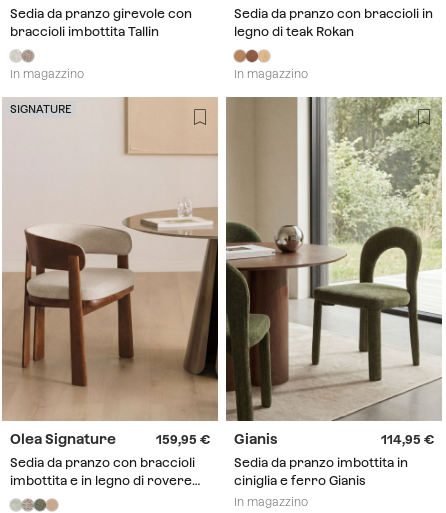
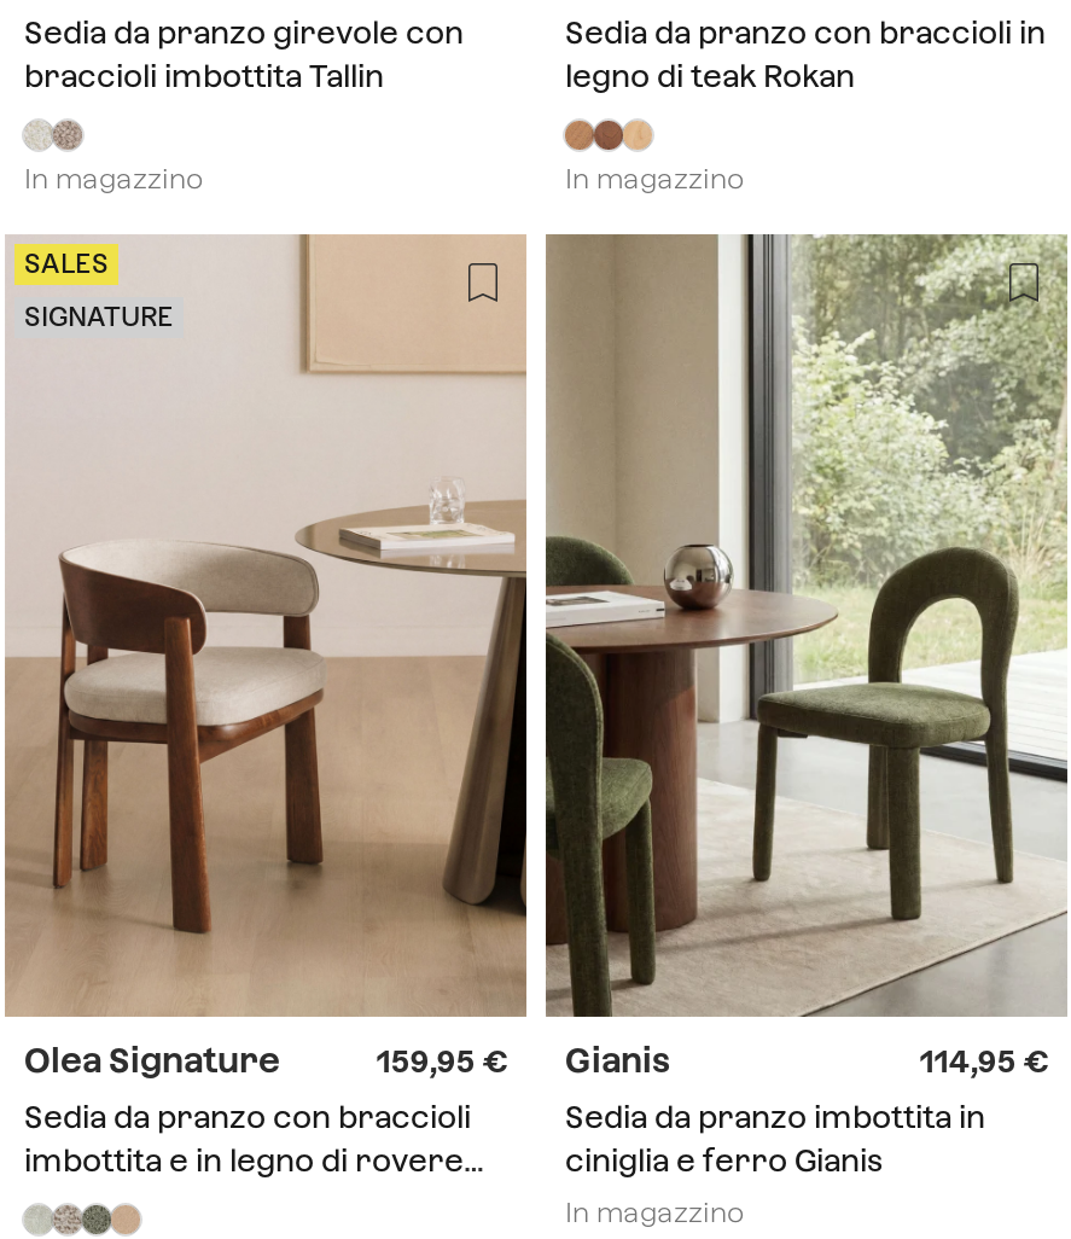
none -> [24,249,109,281] SALES
moved [10,103,72,116] -> [24,302,174,334]: SIGNATURE

